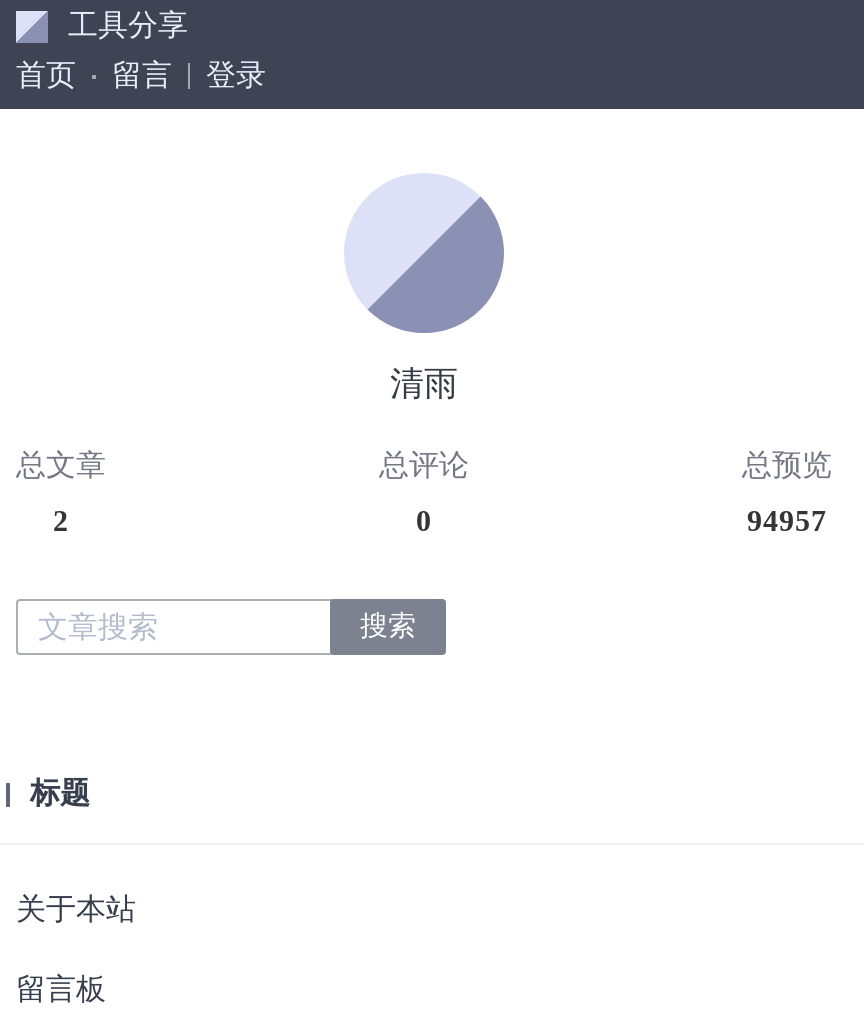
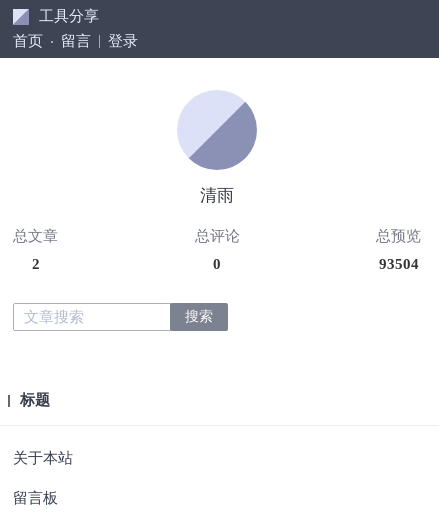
[747,505,827,537] 94957 -> [378,256,418,272] 93504

